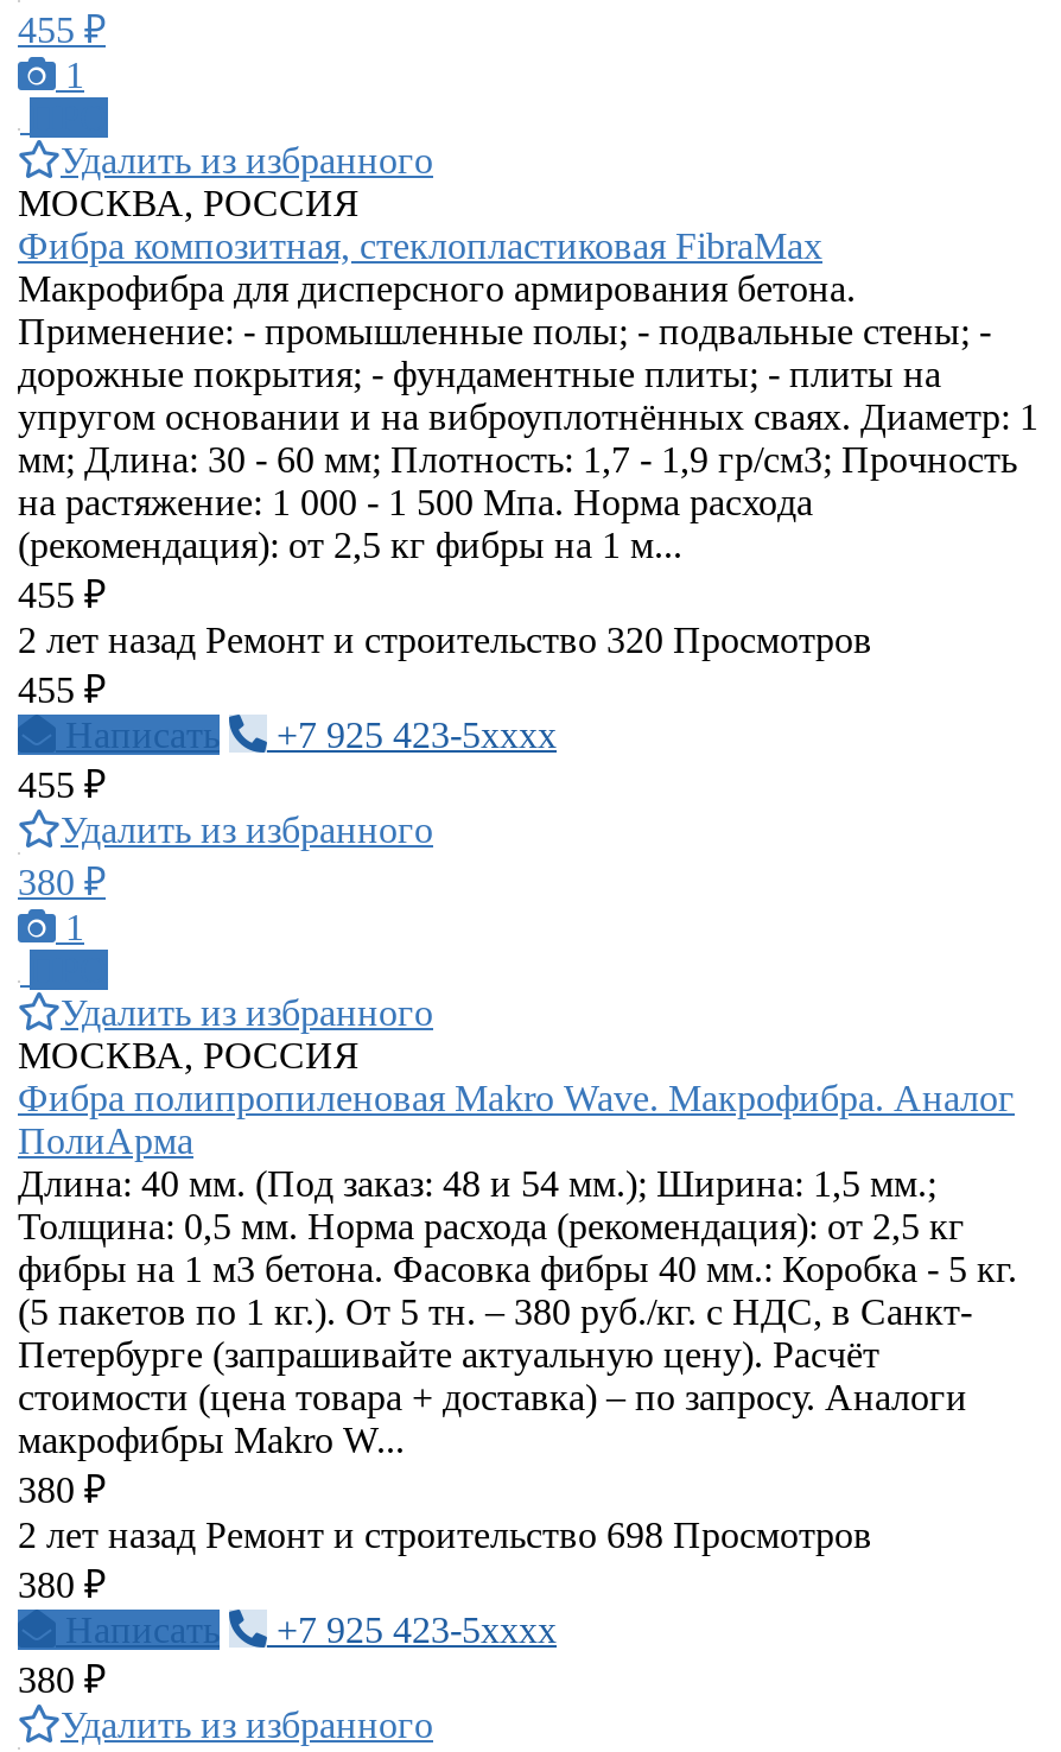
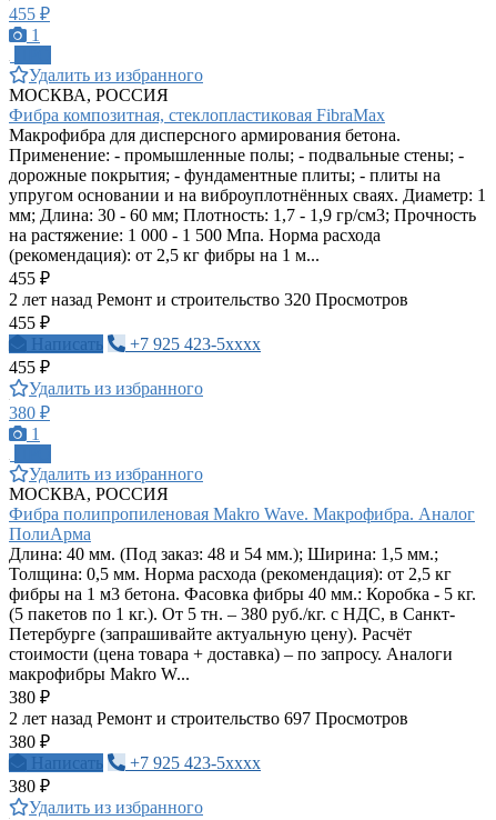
[18,1515,872,1555] 2 лет назад Ремонт и строительство 698 Просмотров -> [9,709,408,728] 2 лет назад Ремонт и строительство 697 Просмотров

